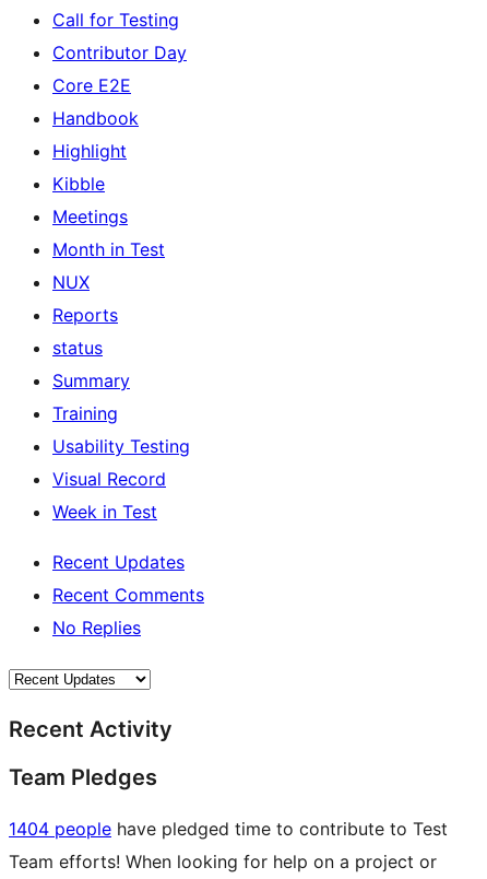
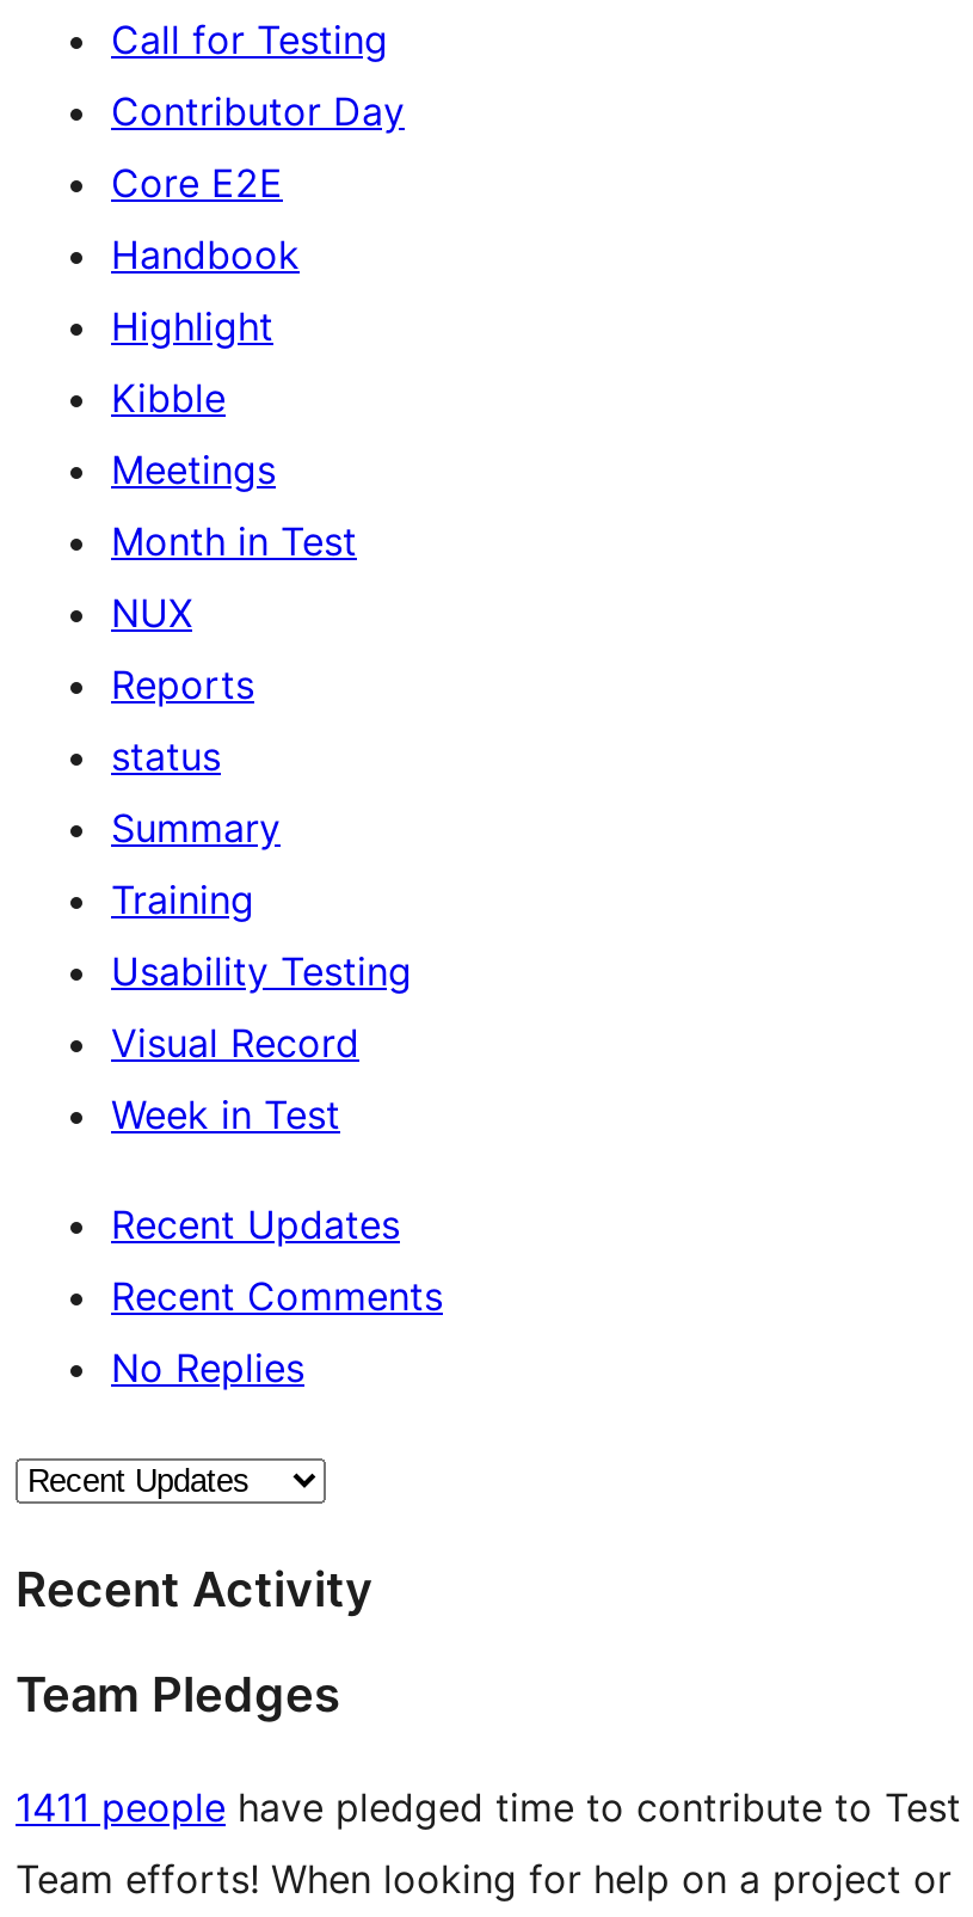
[9,817,448,839] 1404 people have pledged time to contribute to Test -> [16,1782,961,1830] 1411 people have pledged time to contribute to Test

